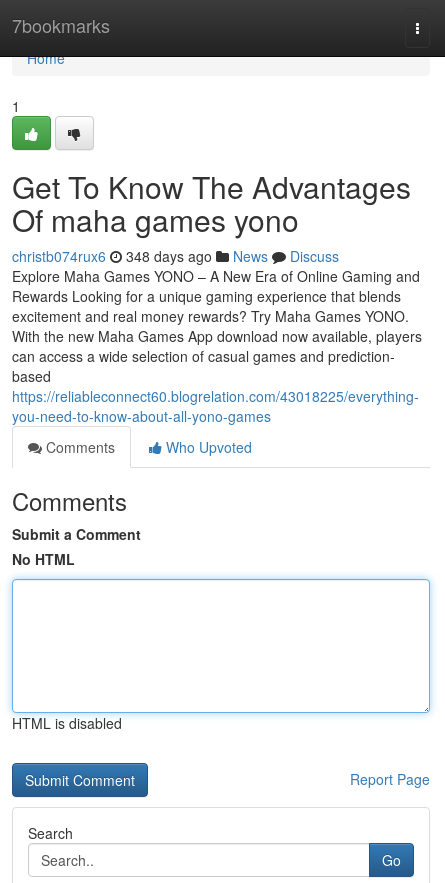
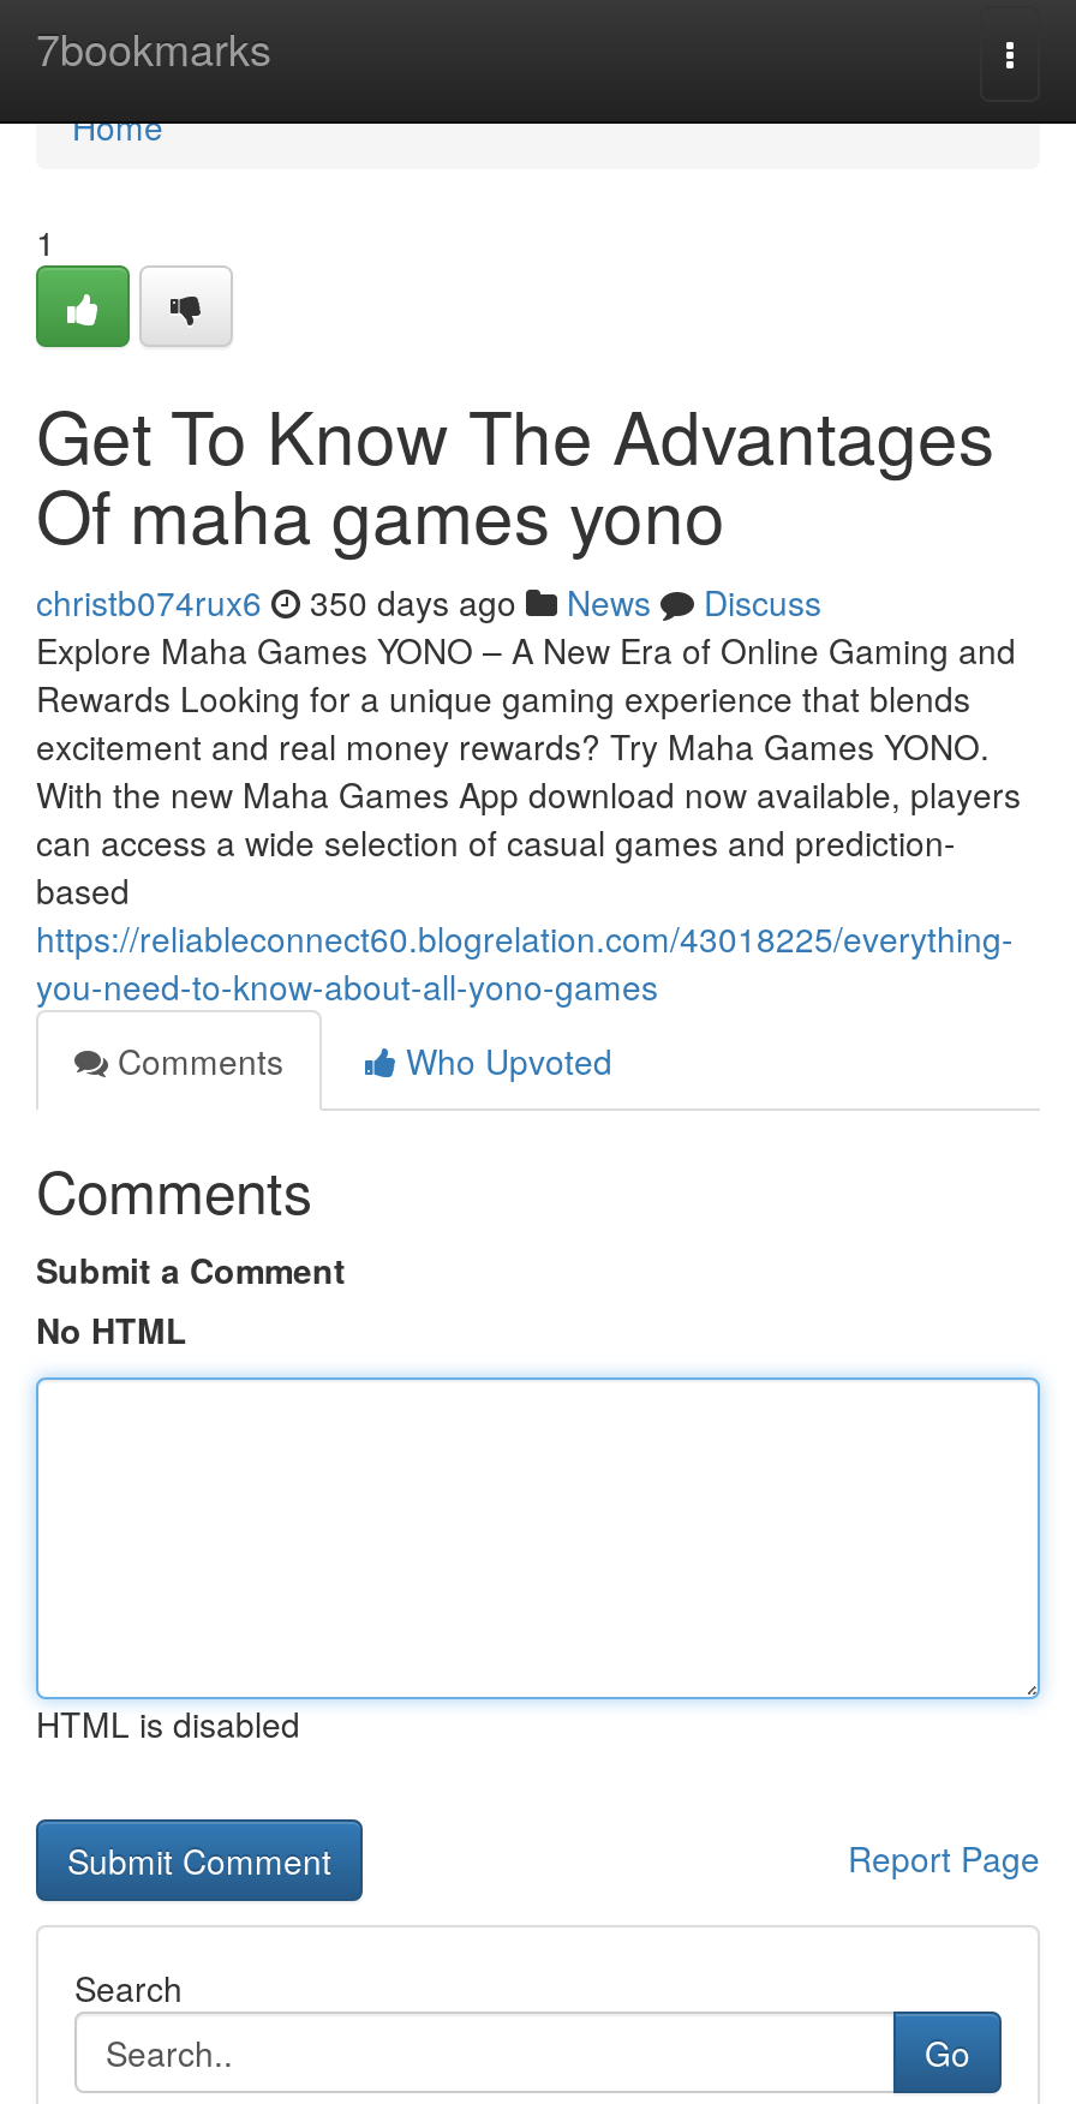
[12,246,339,266] christb074rux6 348 days ago News Discuss -> [36,578,821,626] christb074rux6 350 days ago News Discuss

